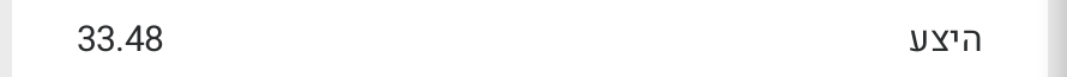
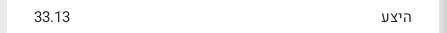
[77,14,163,66] 33.48 -> [34,6,70,28] 33.13

